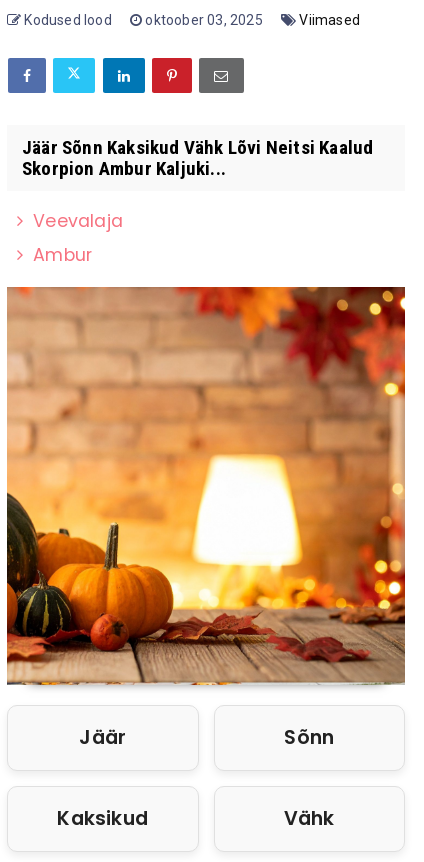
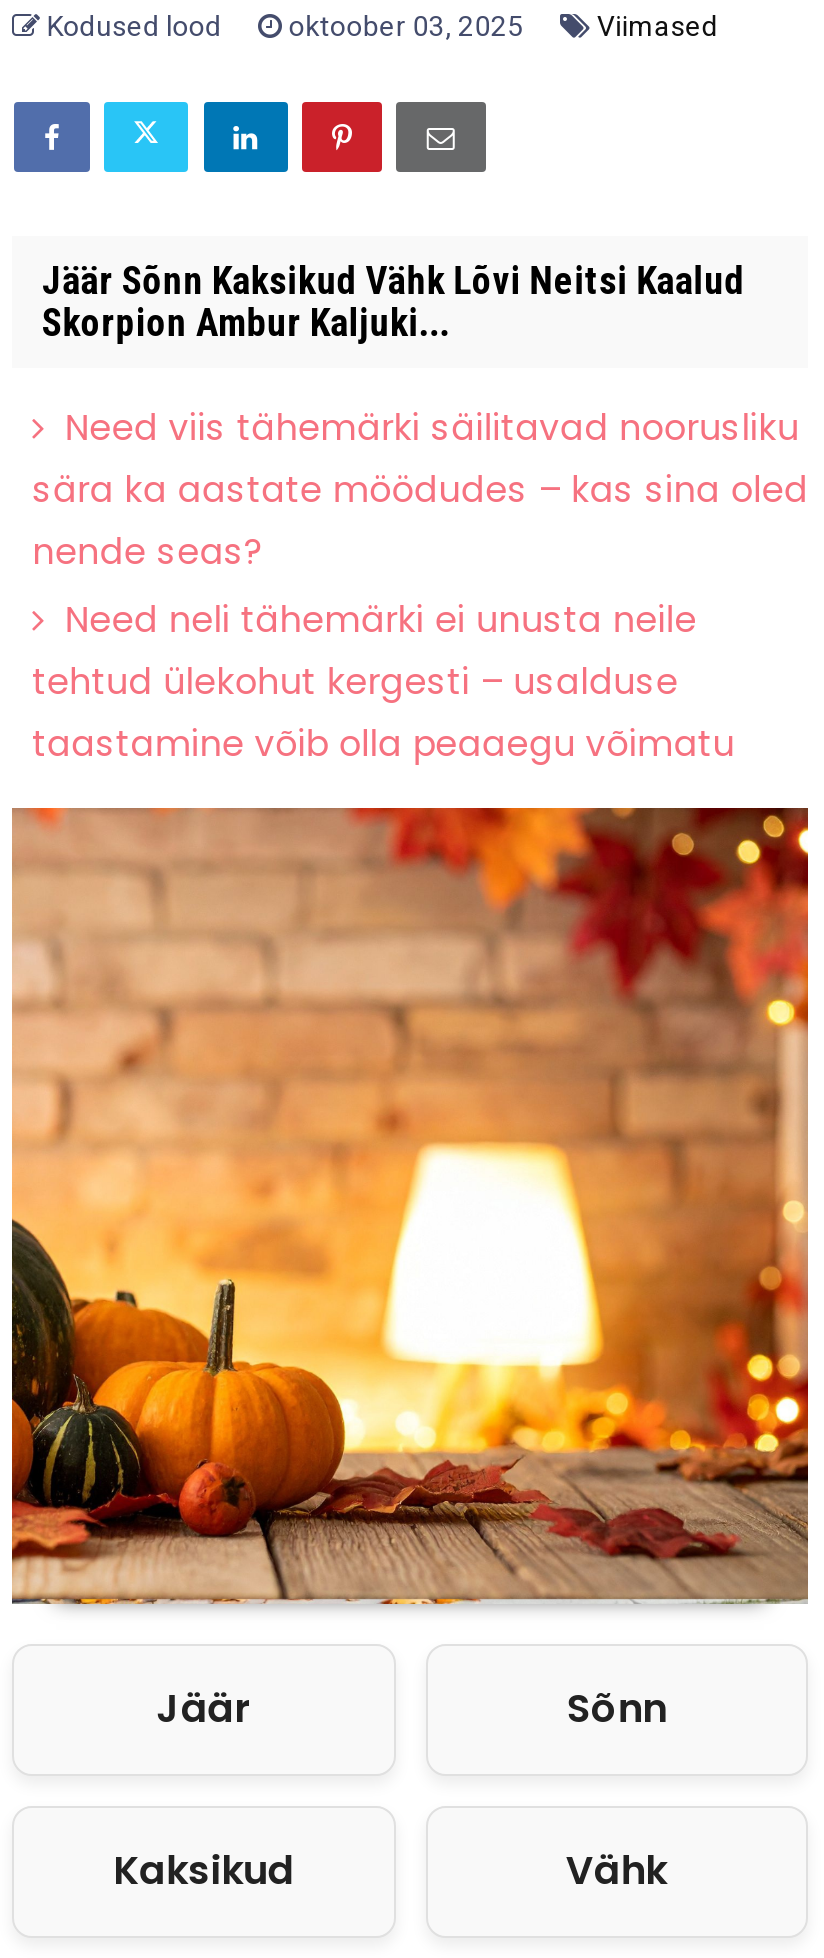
[33,209,123,267] Veevalaja | Ambur -> [32,404,808,768] Need viis tähemärki säilitavad noorusliku | sära ka aastate möödudes – kas sina oled | nende seas? | Need neli tähemärki ei unusta neile | tehtud ülekohut kergesti – usalduse | taastamine võib olla peaaegu võimatu

